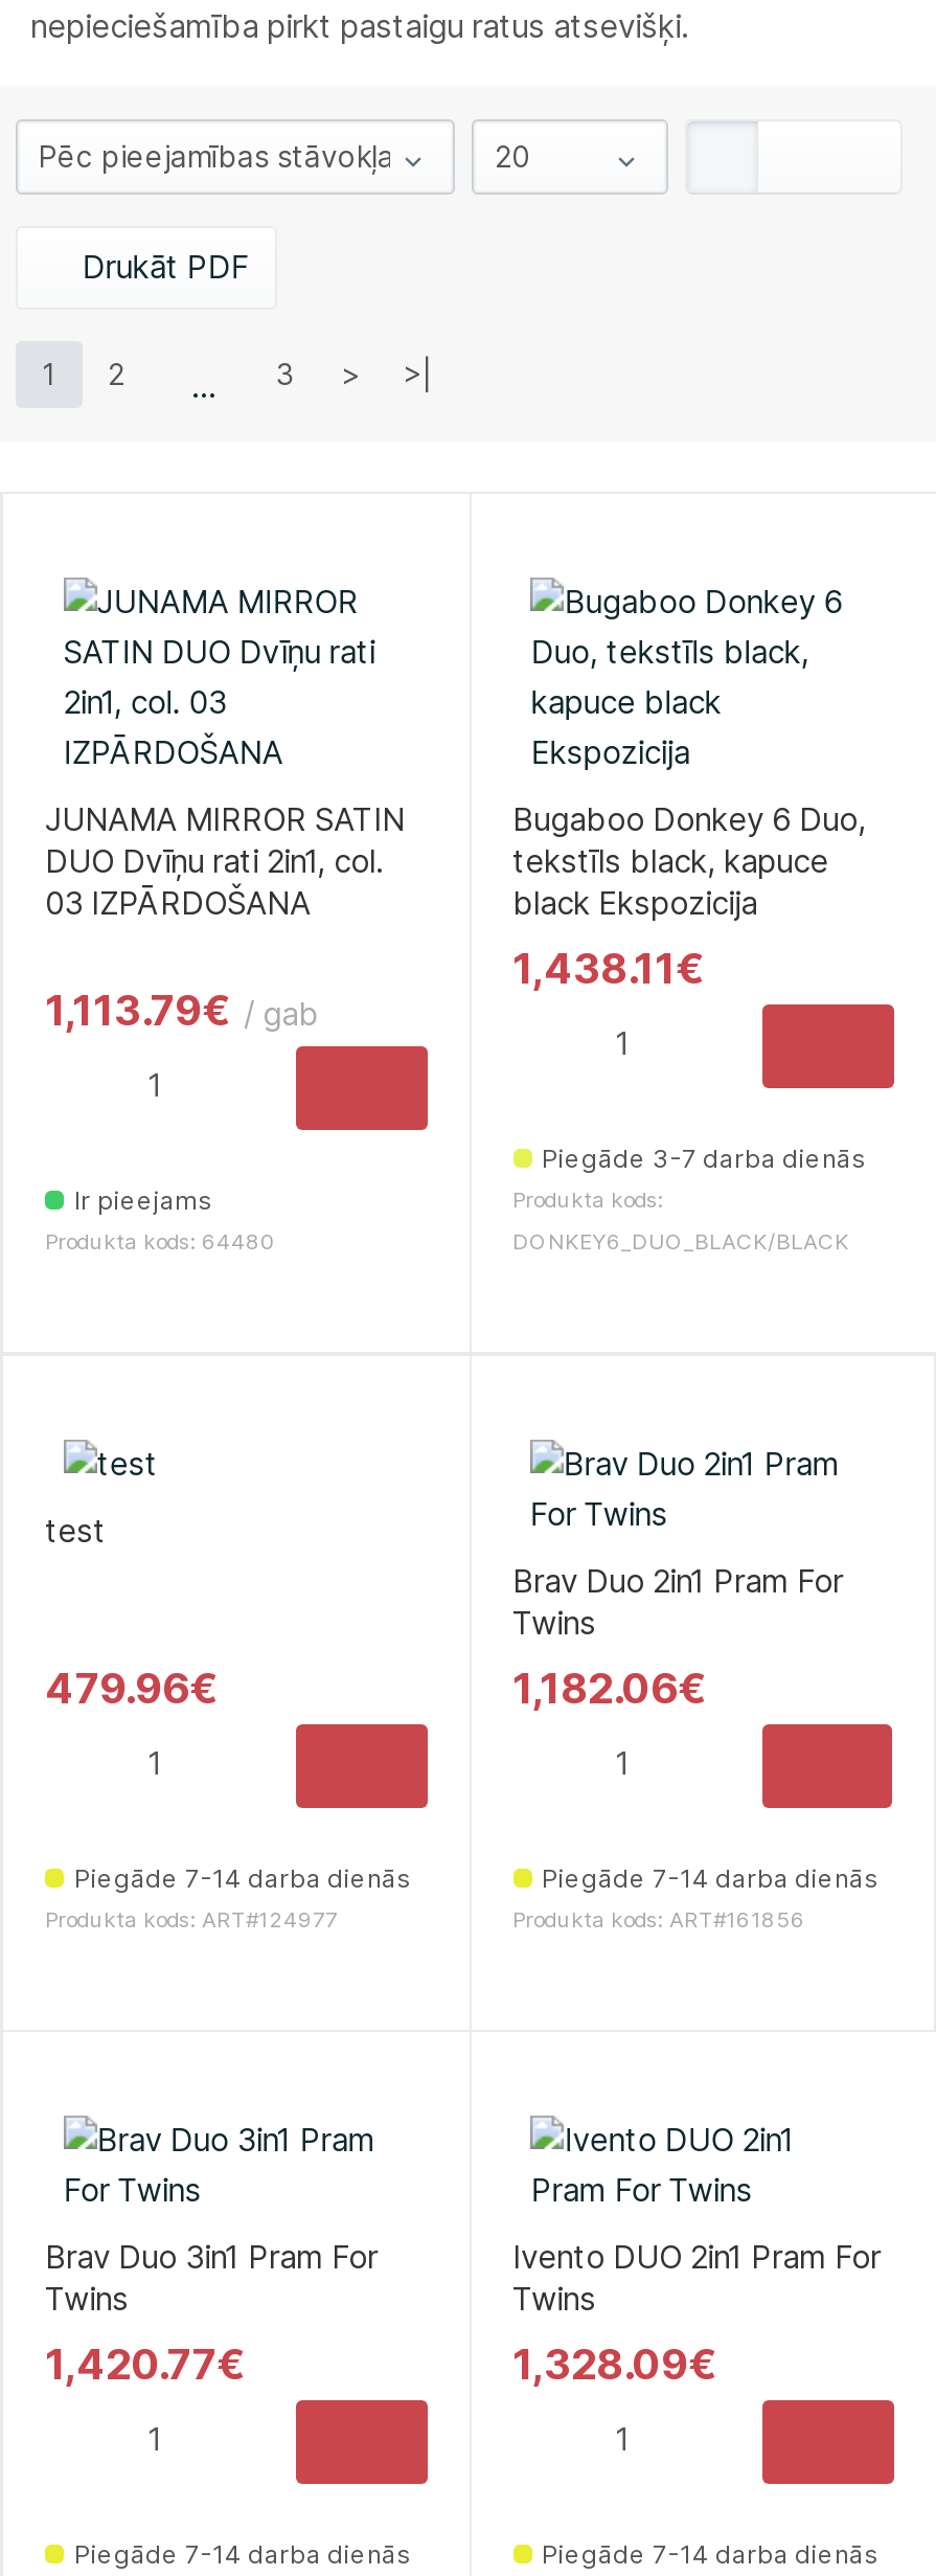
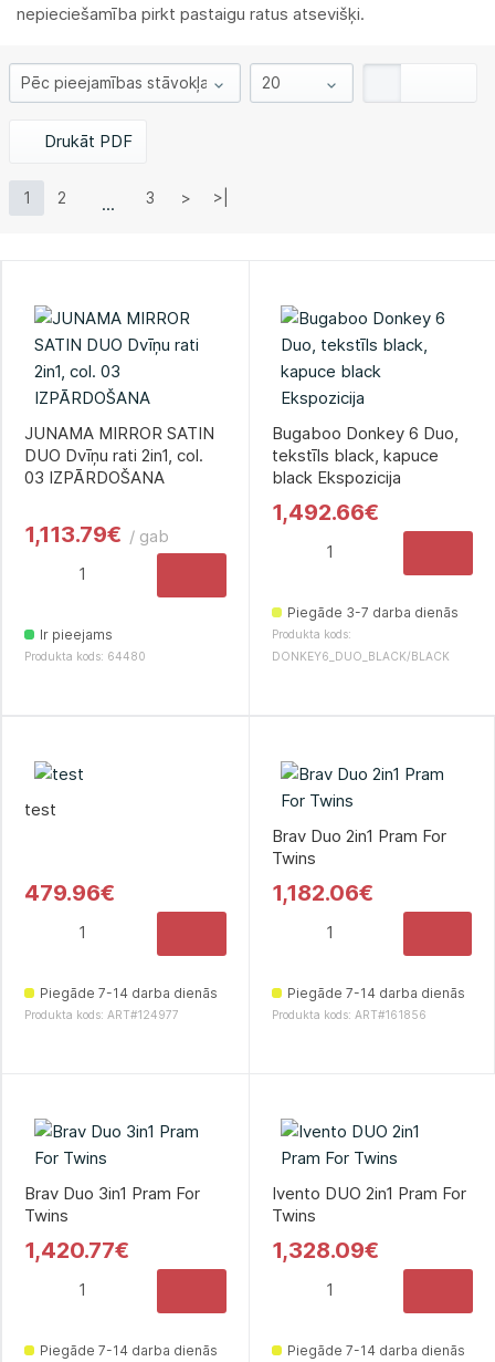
[512,944,703,994] 1,438.11€ -> [271,499,378,526] 1,492.66€

